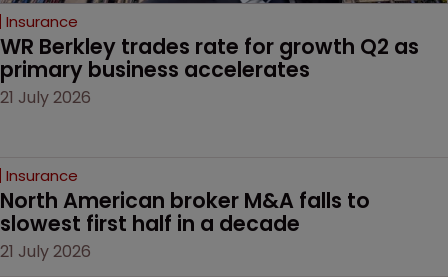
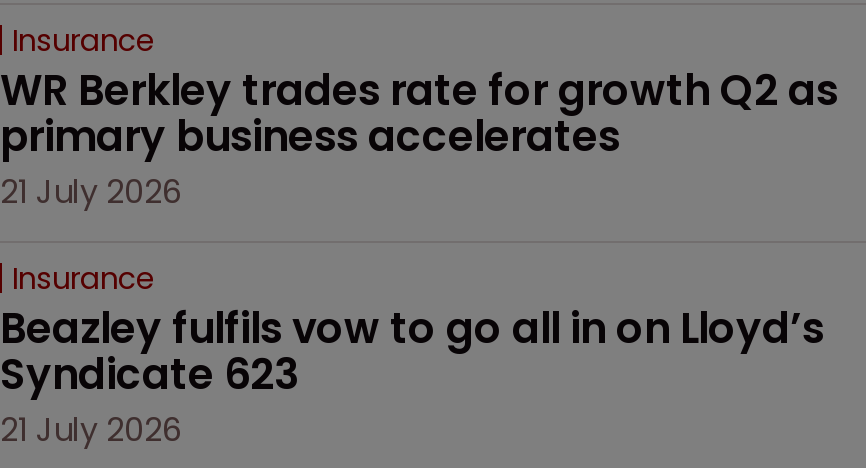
[0,186,375,238] North American broker M&A falls to | slowest first half in a decade -> [0,300,834,404] Beazley fulfils vow to go all in on Lloyd’s | Syndicate 623

